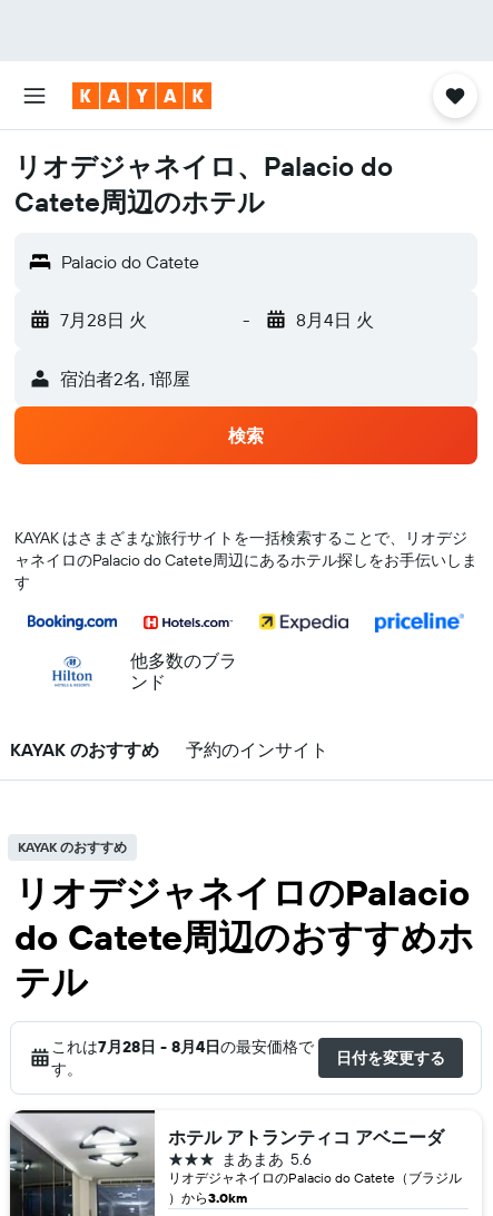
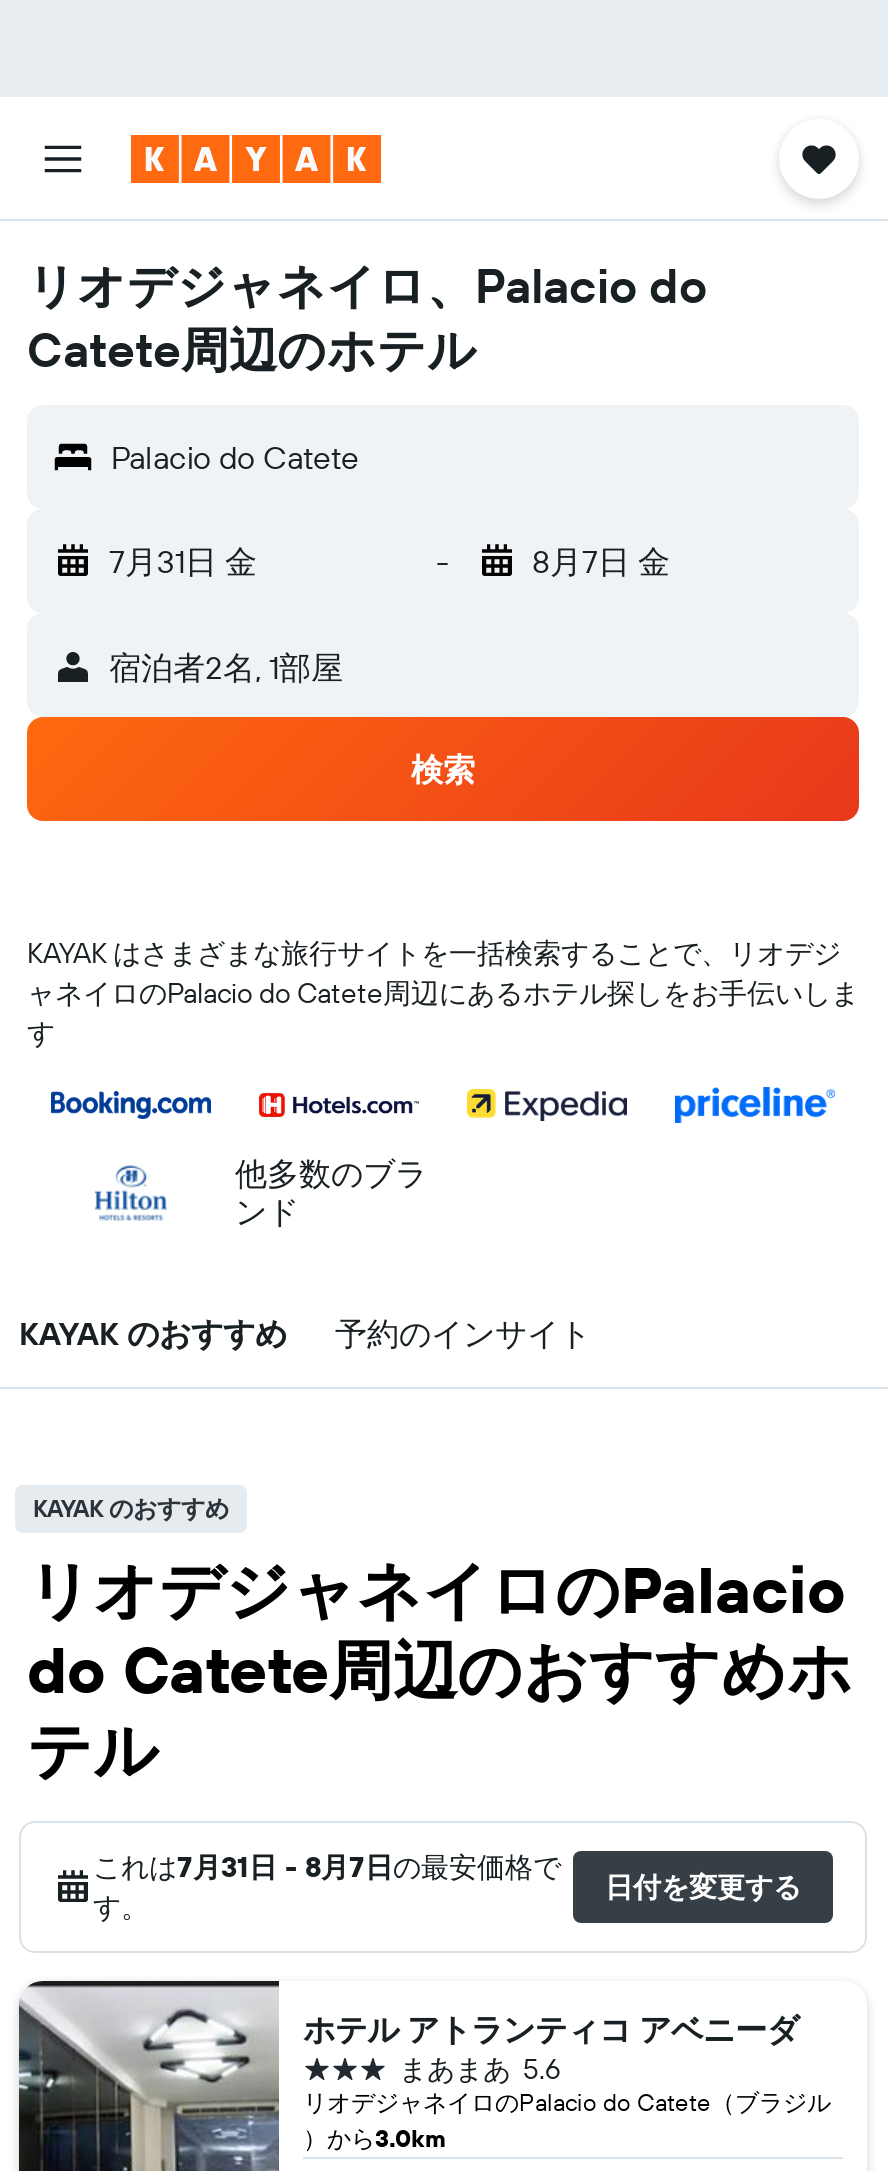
[60,308,147,331] 7月28日 火 -> [109,541,257,581] 7月31日 金
[295,308,373,331] 8月4日 火 -> [532,541,670,581] 8月7日 金
[51,1037,314,1057] これは7月28日 - 8月4日の最安価格で -> [93,1849,561,1885] これは7月31日 - 8月7日の最安価格で

